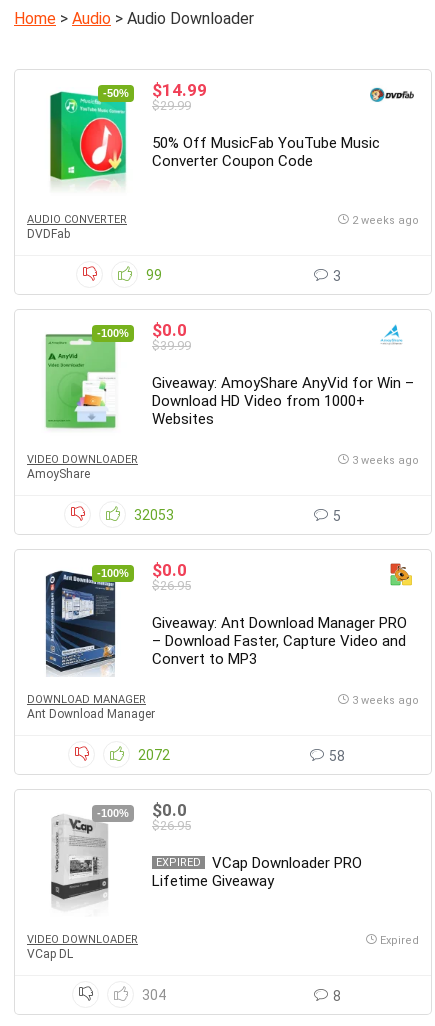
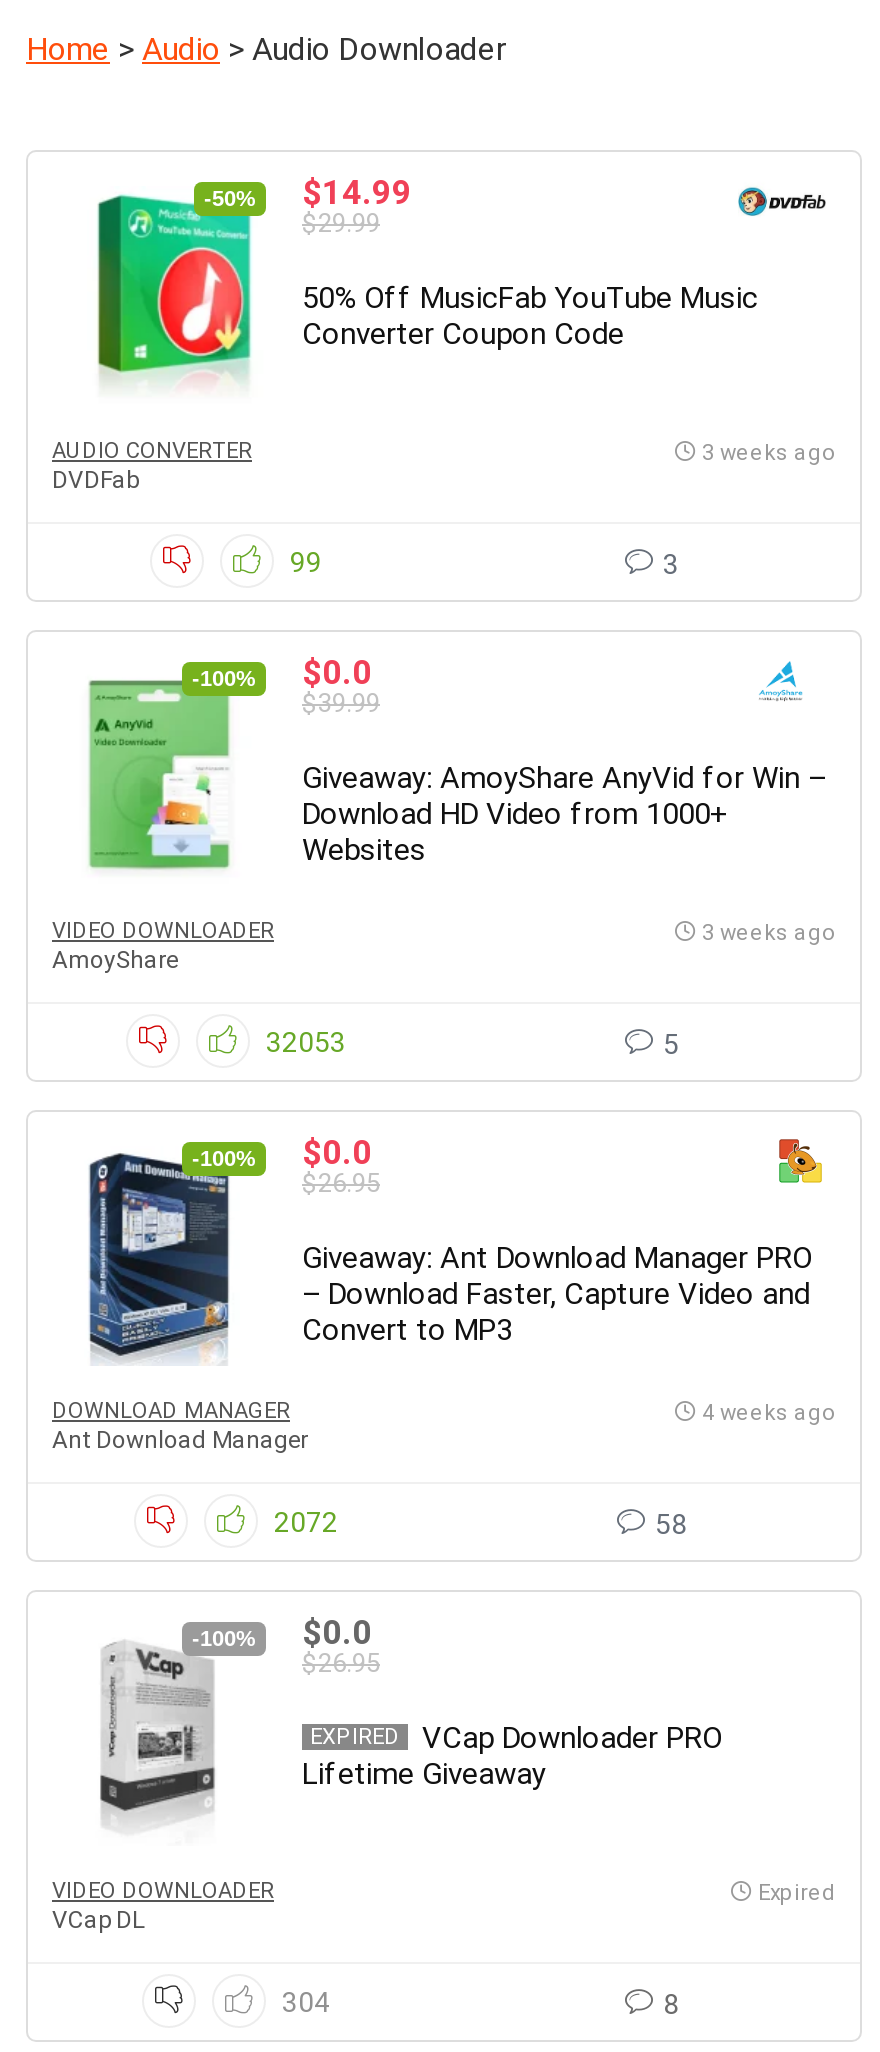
[352,214,419,227] 2 weeks ago -> [702,440,836,466] 3 weeks ago
[352,694,419,707] 3 weeks ago -> [702,1400,836,1426] 4 weeks ago

